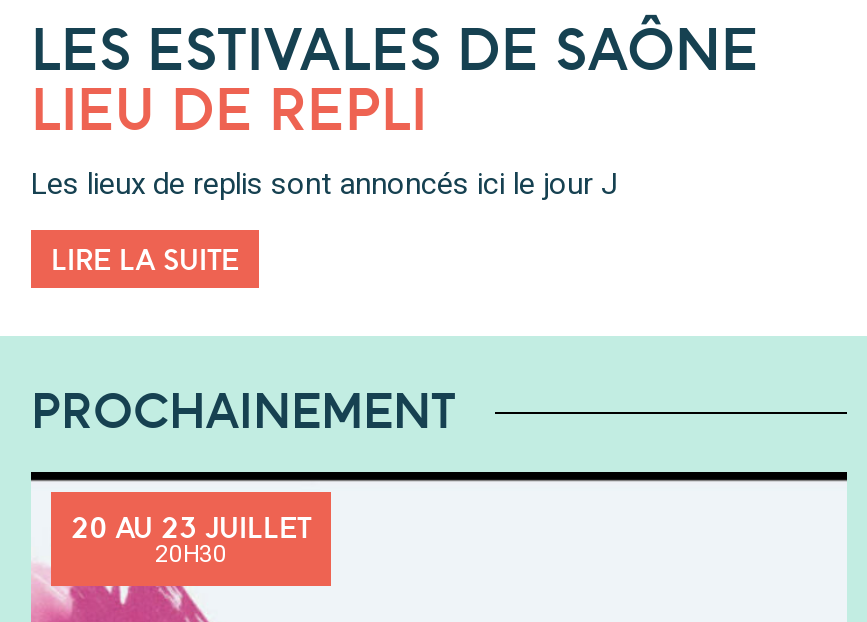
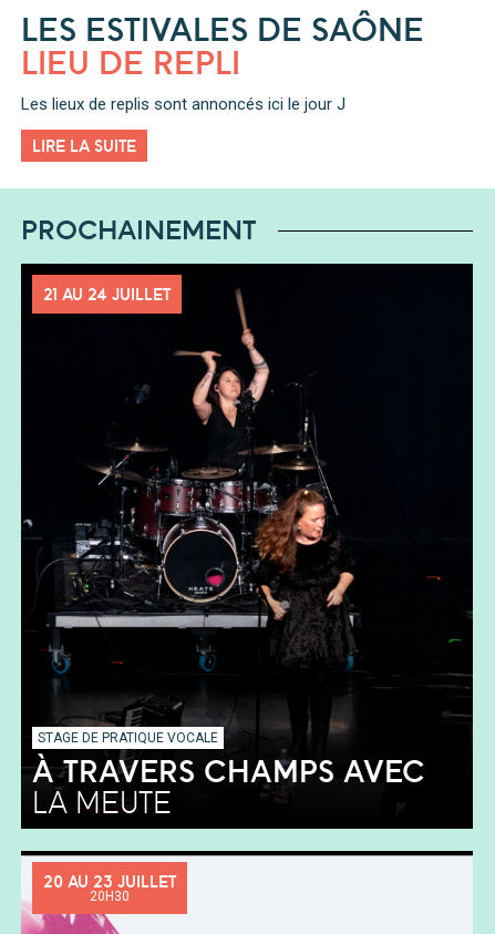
none -> [20,268,474,830] [image] | 21 AU 24 JUILLET
none -> [32,730,425,820] STAGE DE PRATIQUE VOCALE | À TRAVERS CHAMPS AVEC | LA MEUTE

